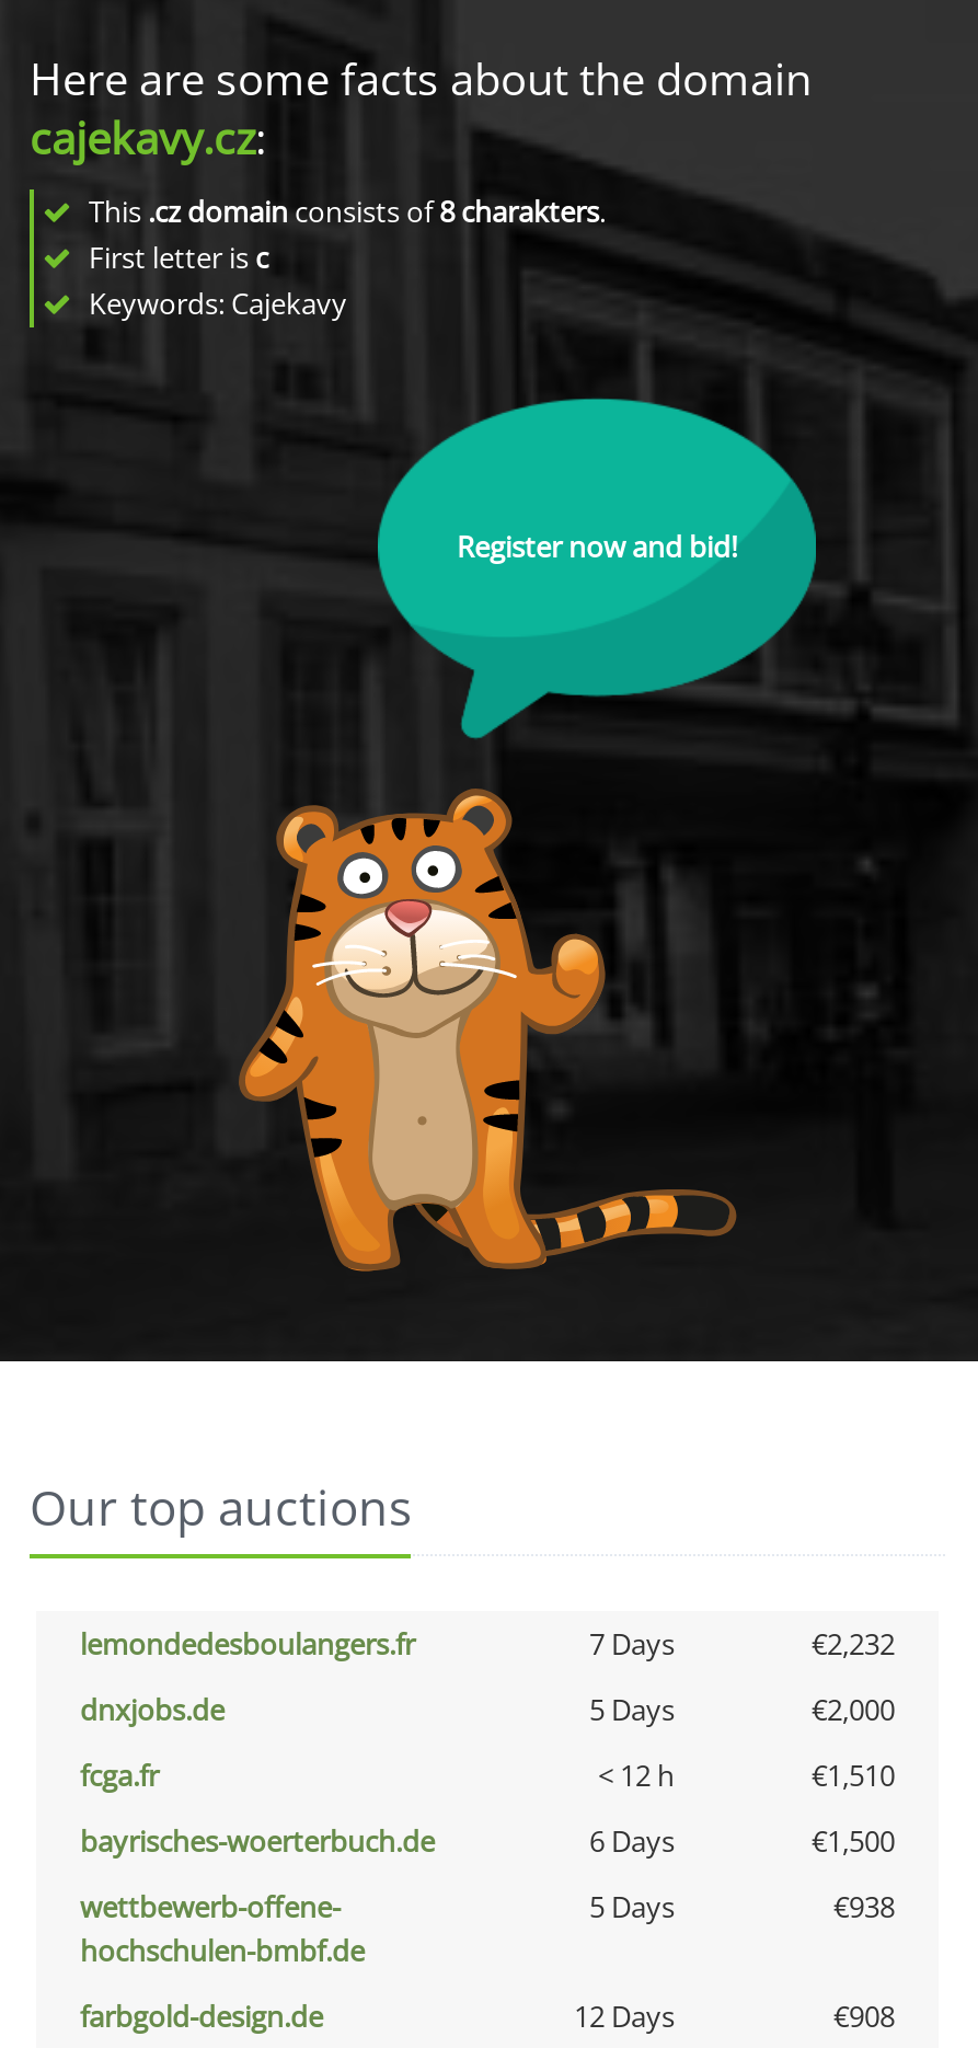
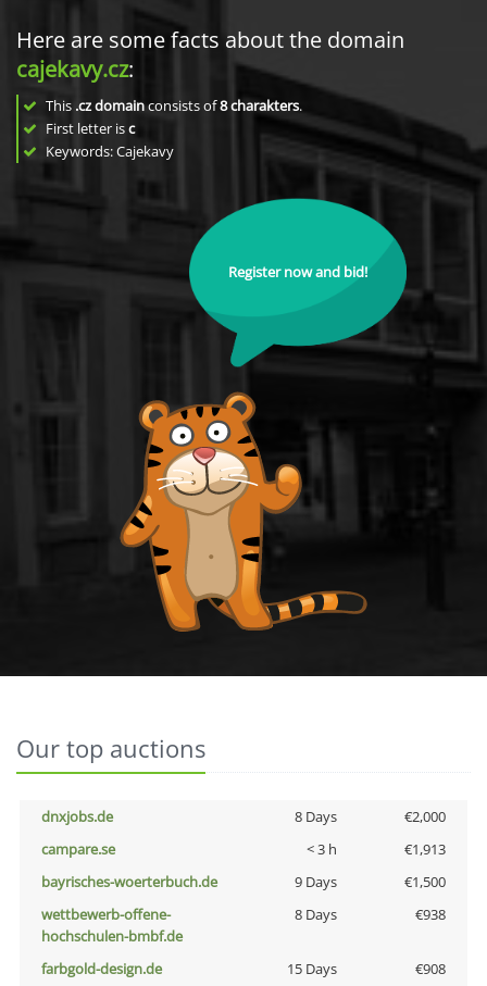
[80,1624,895,1664] lemondedesboulangers.fr | 7 Days | €2,232 -> none
[589,1690,675,1729] 5 Days -> [294,807,336,826] 8 Days
[80,1756,895,1795] fcga.fr | < 12 h | €1,510 -> [41,839,446,859] campare.se | < 3 h | €1,913
[589,1821,675,1861] 6 Days -> [294,872,336,891] 9 Days
[589,1887,675,1926] 5 Days -> [294,904,336,924] 8 Days
[574,1997,675,2036] 12 Days -> [286,959,336,978] 15 Days

